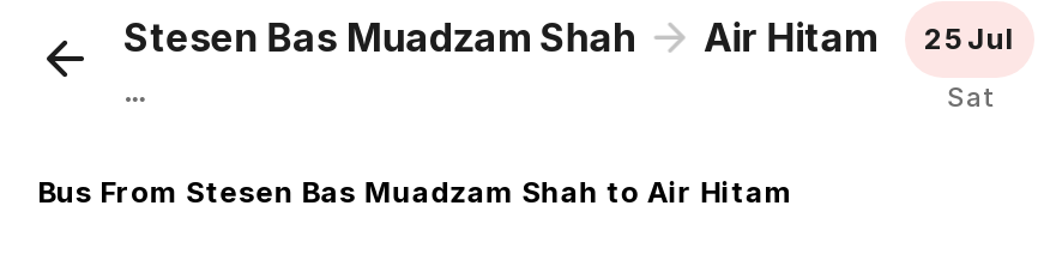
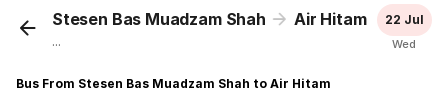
[123,13,1015,61] Stesen Bas Muadzam Shah Air Hitam 25 Jul -> [52,9,424,29] Stesen Bas Muadzam Shah Air Hitam 22 Jul
[947,80,992,114] Sat -> [392,37,416,51] Wed

